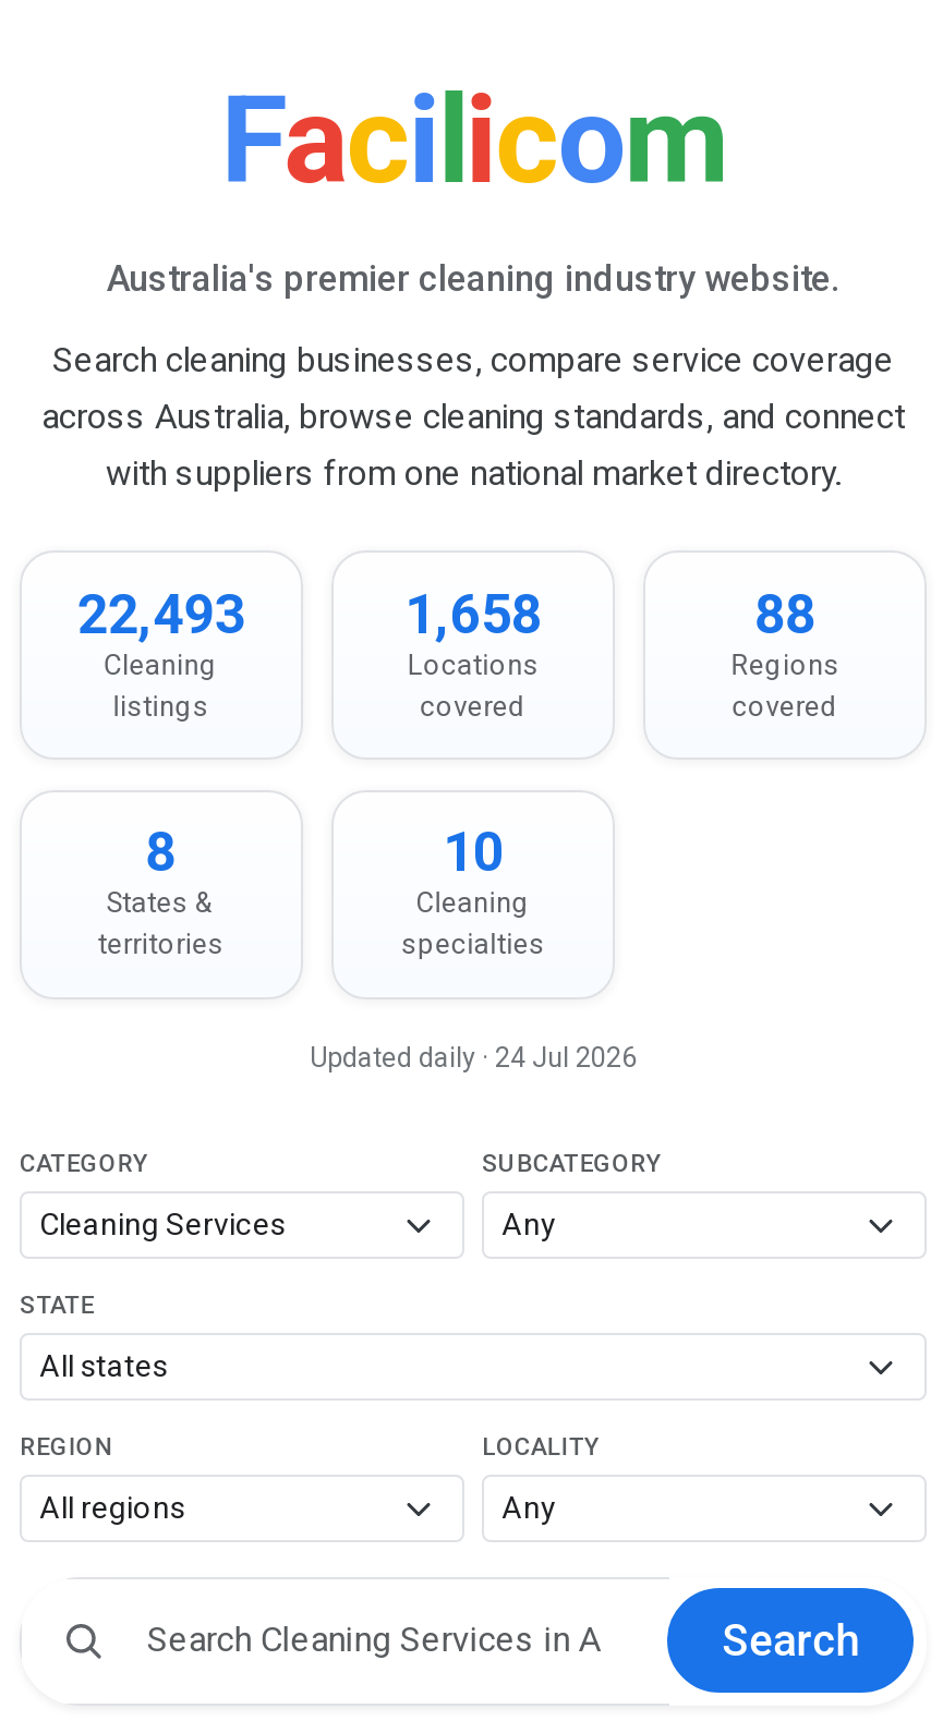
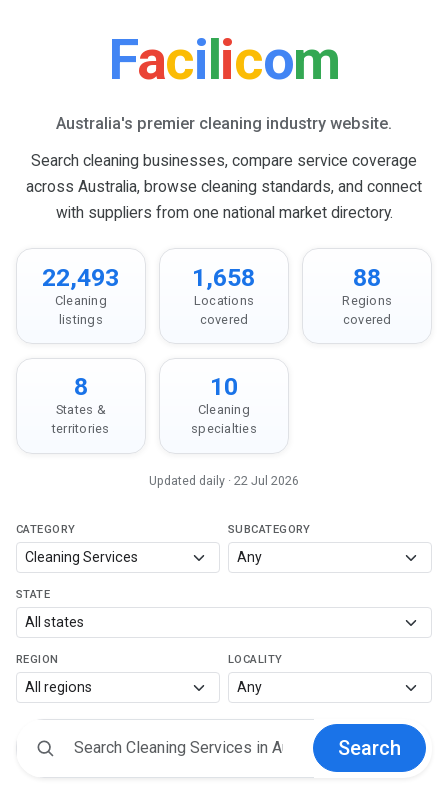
[310,1041,637,1073] Updated daily · 24 Jul 2026 -> [149,473,299,488] Updated daily · 22 Jul 2026

